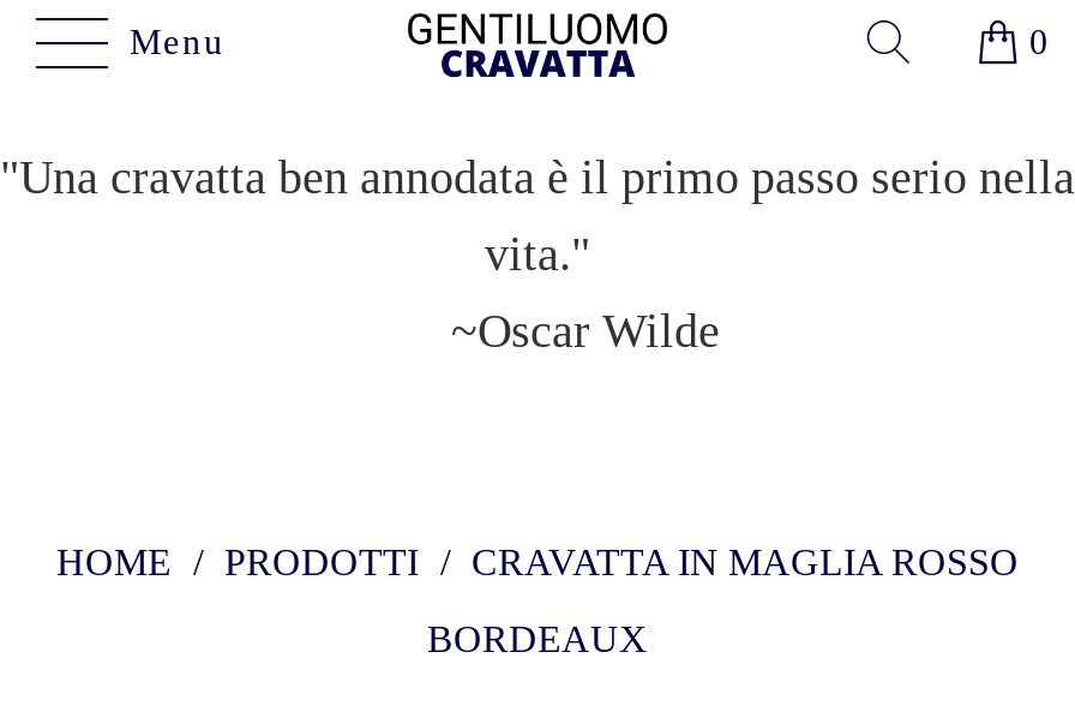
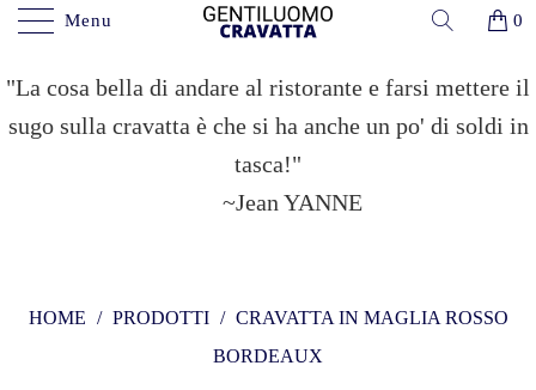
[0,150,1075,357] "Una cravatta ben annodata è il primo passo serio nella | vita." | ~Oscar Wilde -> [6,74,530,215] "La cosa bella di andare al ristorante e farsi mettere il | sugo sulla cravatta è che si ha anche un po' di soldi in | tasca!" | ~Jean YANNE

